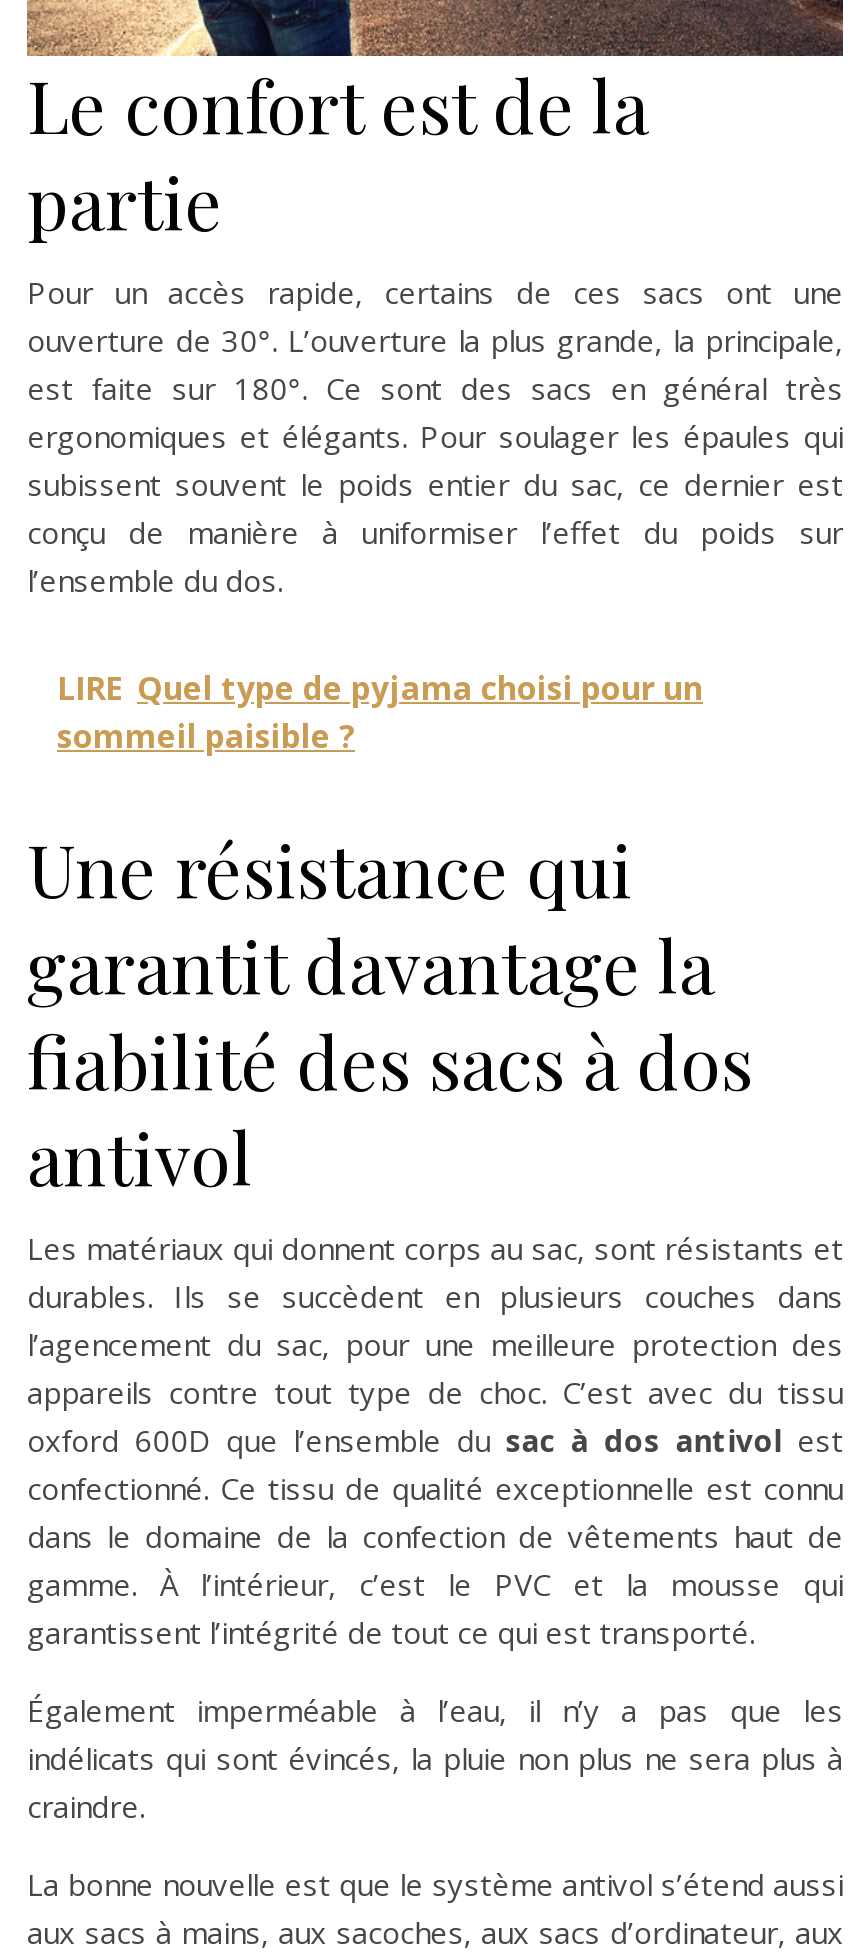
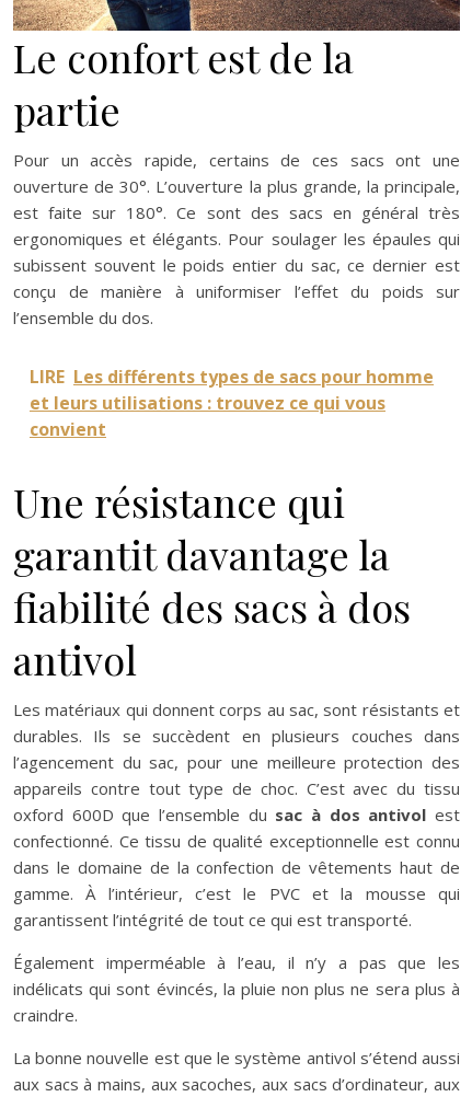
[57,665,703,757] LIRE Quel type de pyjama choisi pour un | sommeil paisible ? -> [30,364,434,441] LIRE Les différents types de sacs pour homme | et leurs utilisations : trouvez ce qui vous | convient

